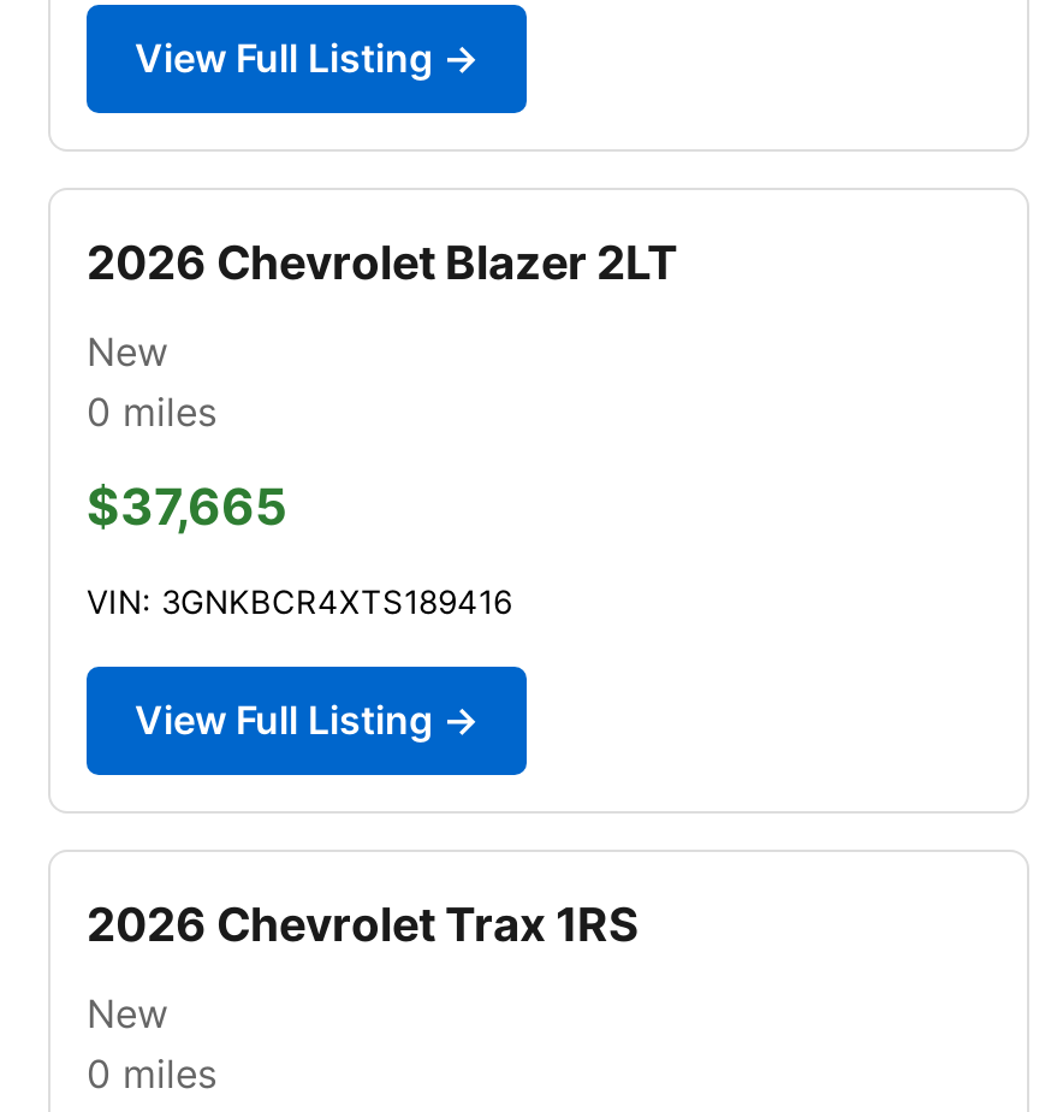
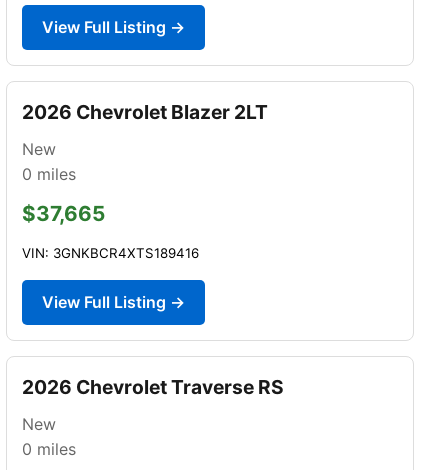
[87,895,640,953] 2026 Chevrolet Trax 1RS -> [22,375,284,399] 2026 Chevrolet Traverse RS

